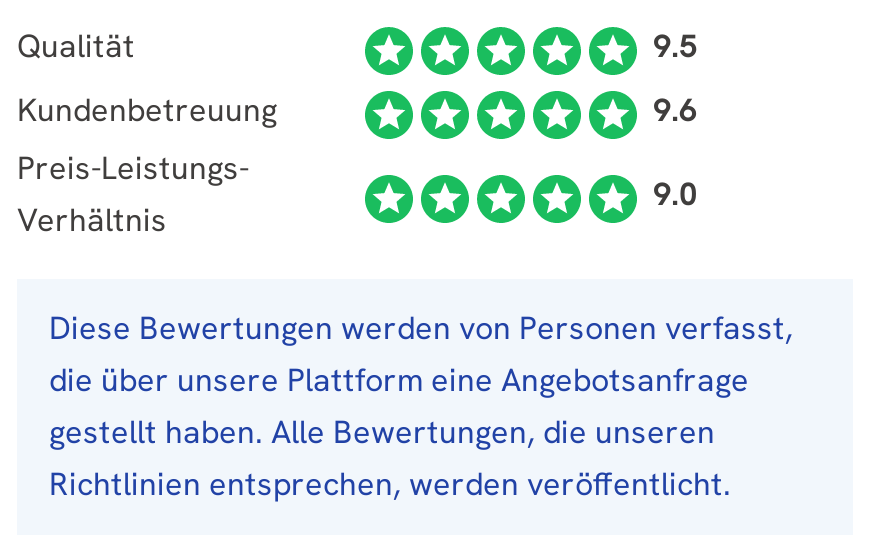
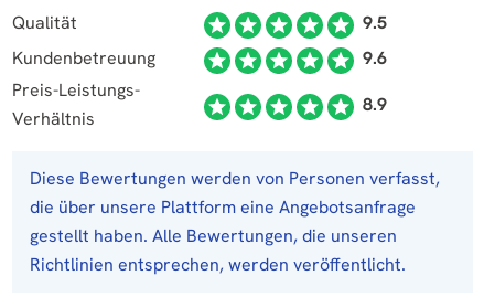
[653,173,697,215] 9.0 -> [363,93,387,116] 8.9

